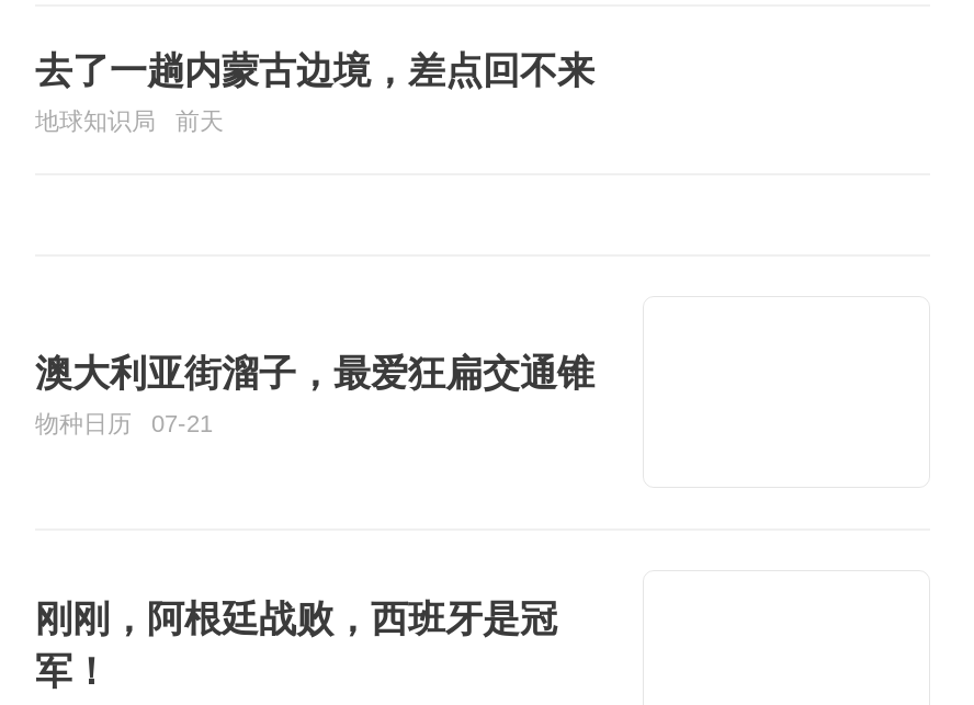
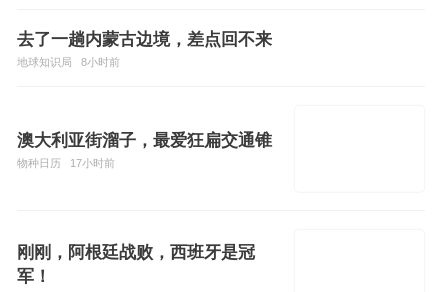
[175,108,224,134] 前天 -> [81,56,120,68] 8小时前
[35,410,213,437] 物种日历 07-21 -> [17,157,115,169] 物种日历 17小时前

